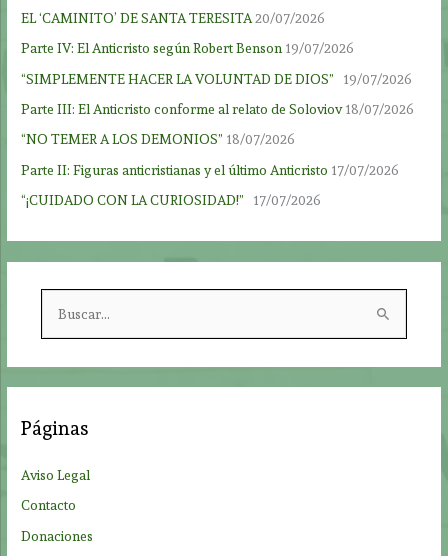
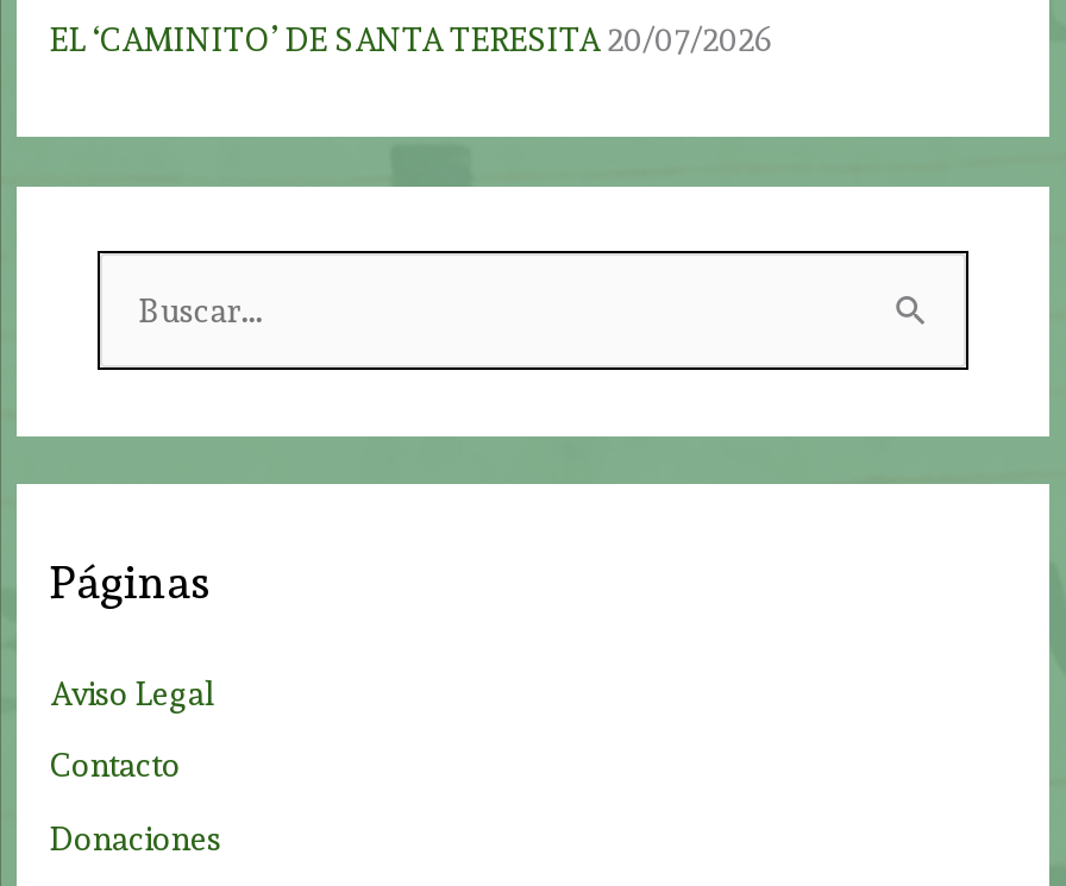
[21,40,414,208] Parte IV: El Anticristo según Robert Benson 19/07/2026 | “SIMPLEMENTE HACER LA VOLUNTAD DE DIOS” 19/07/2026 | Parte III: El Anticristo conforme al relato de Soloviov 18/07/2026 | “NO TEMER A LOS DEMONIOS” 18/07/2026 | Parte II: Figuras anticristianas y el último Anticristo 17/07/2026 | “¡CUIDADO CON LA CURIOSIDAD!” 17/07/2026 -> none

